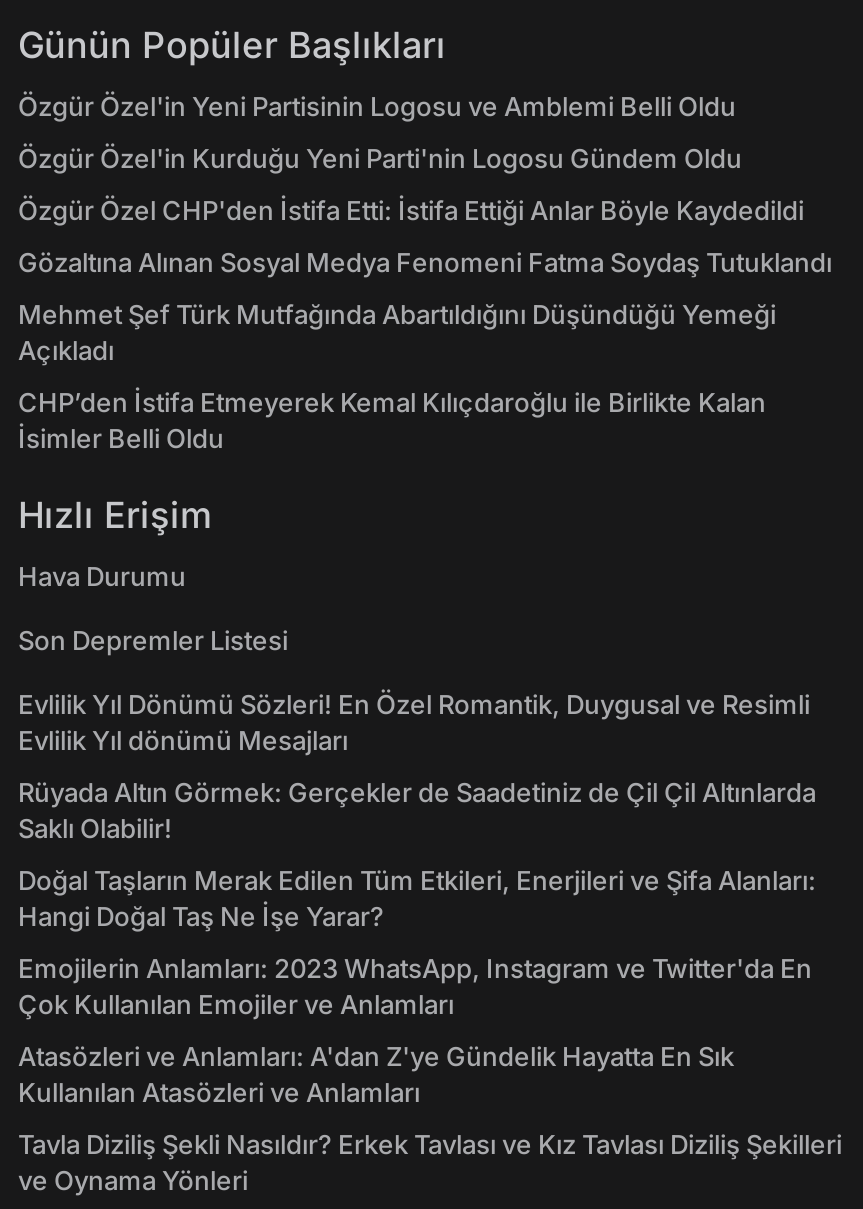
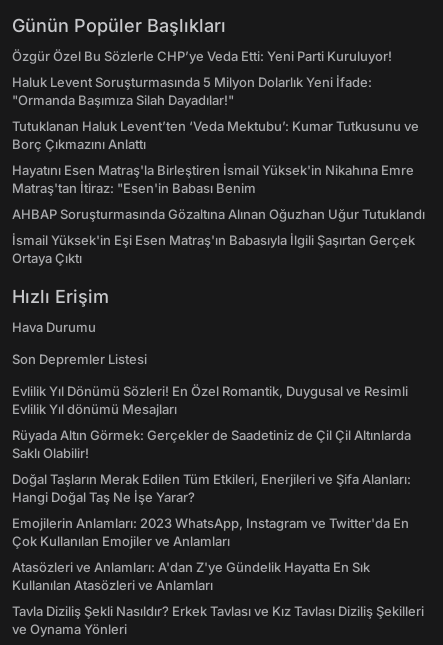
[18,90,736,122] Özgür Özel'in Yeni Partisinin Logosu ve Amblemi Belli Oldu -> [12,48,392,64] Özgür Özel Bu Sözlerle CHP’ye Veda Etti: Yeni Parti Kuruluyor!
[18,142,742,174] Özgür Özel'in Kurduğu Yeni Parti'nin Logosu Gündem Oldu -> [12,74,372,108] Haluk Levent Soruşturmasında 5 Milyon Dolarlık Yeni İfade: | "Ormanda Başımıza Silah Dayadılar!"
[18,194,804,226] Özgür Özel CHP'den İstifa Etti: İstifa Ettiği Anlar Böyle Kaydedildi -> [12,118,419,152] Tutuklanan Haluk Levent’ten ‘Veda Mektubu’: Kumar Tutkusunu ve | Borç Çıkmazını Anlattı
[18,246,832,278] Gözaltına Alınan Sosyal Medya Fenomeni Fatma Soydaş Tutuklandı -> [12,162,414,196] Hayatını Esen Matraş'la Birleştiren İsmail Yüksek'in Nikahına Emre | Matraş'tan İtiraz: "Esen'in Babası Benim
[18,298,776,366] Mehmet Şef Türk Mutfağında Abartıldığını Düşündüğü Yemeği | Açıkladı -> [12,206,425,222] AHBAP Soruşturmasında Gözaltına Alınan Oğuzhan Uğur Tutuklandı
[18,386,766,454] CHP’den İstifa Etmeyerek Kemal Kılıçdaroğlu ile Birlikte Kalan | İsimler Belli Oldu -> [12,232,415,266] İsmail Yüksek'in Eşi Esen Matraş'ın Babasıyla İlgili Şaşırtan Gerçek | Ortaya Çıktı

